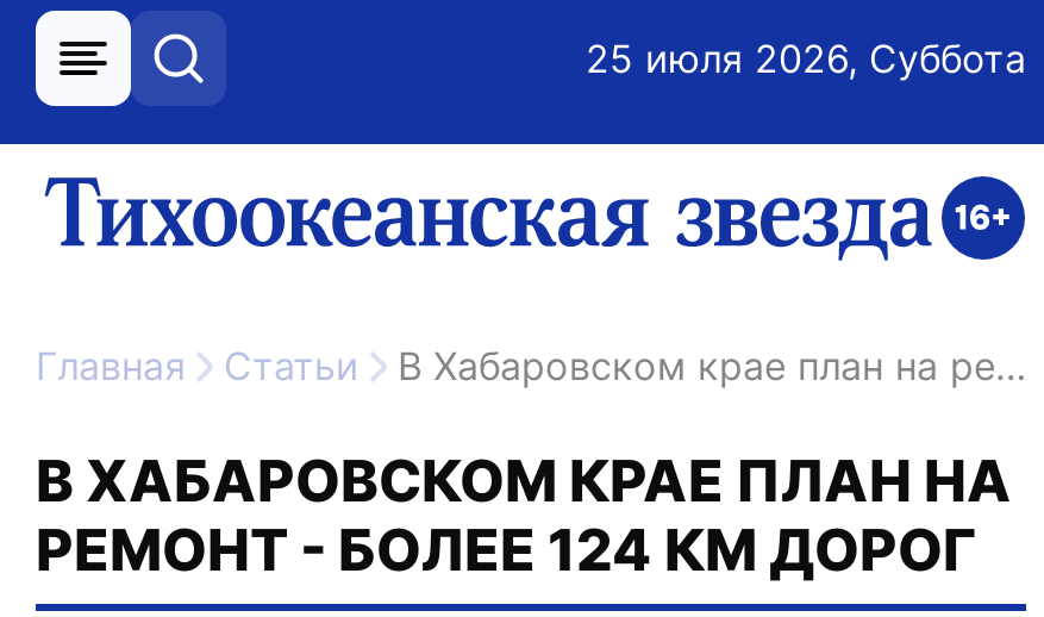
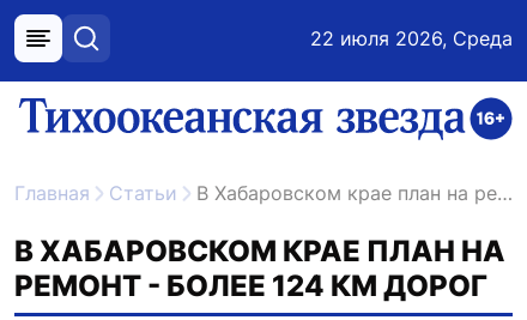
[586,35,1026,82] 25 июля 2026, Суббота -> [310,26,513,50] 22 июля 2026, Среда

